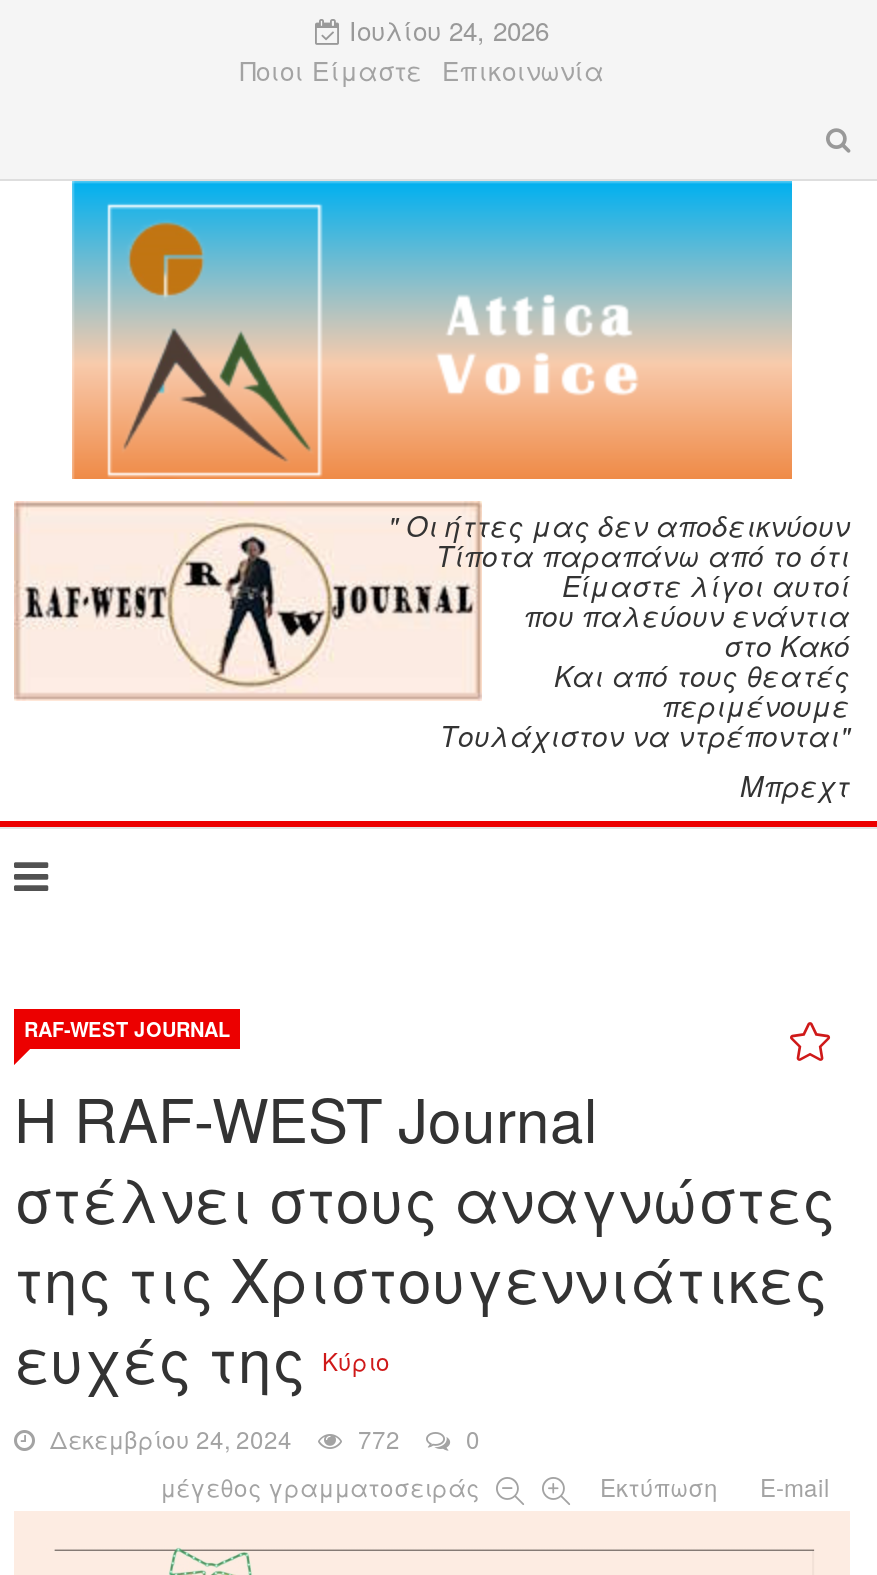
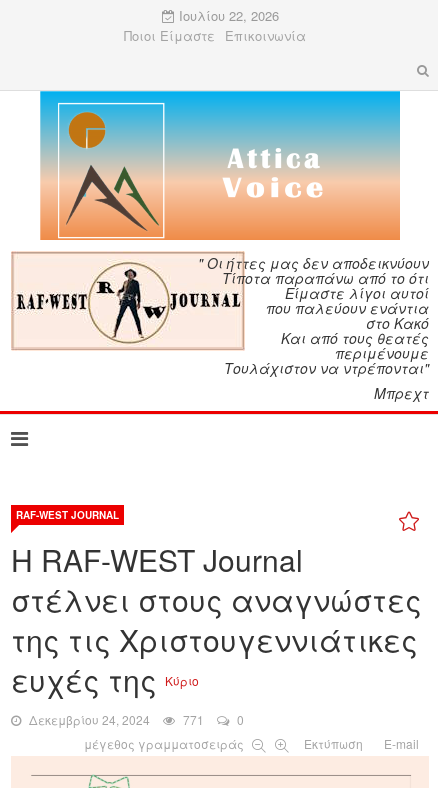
[341,11,549,49] Ιουλίου 24, 2026 -> [174,6,278,25] Ιουλίου 22, 2026
[44,1421,480,1455] Δεκεμβρίου 24, 2024 772 0 -> [26,711,244,728] Δεκεμβρίου 24, 2024 771 0

